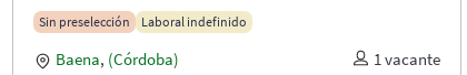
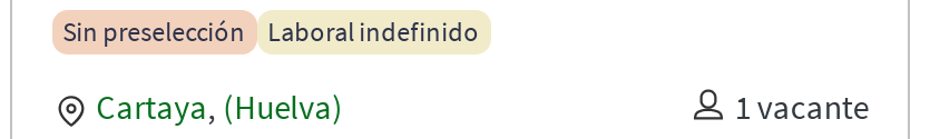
[55,48,179,69] Baena, (Córdoba) -> [96,86,343,128] Cartaya, (Huelva)

